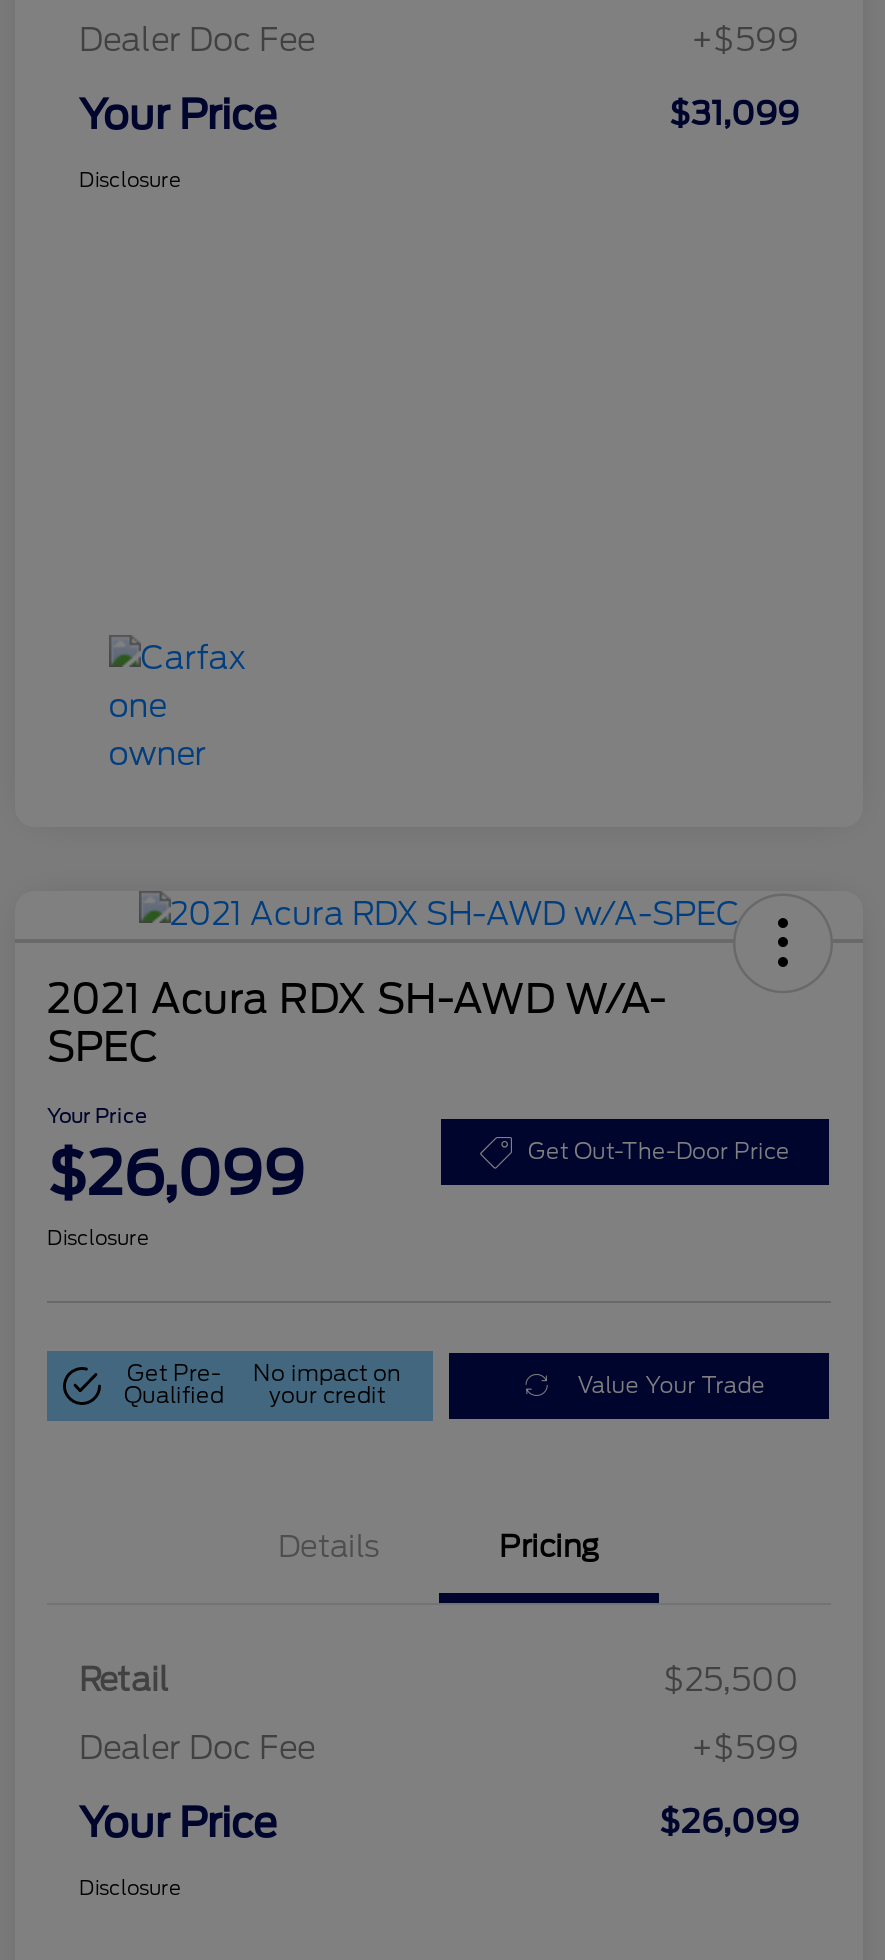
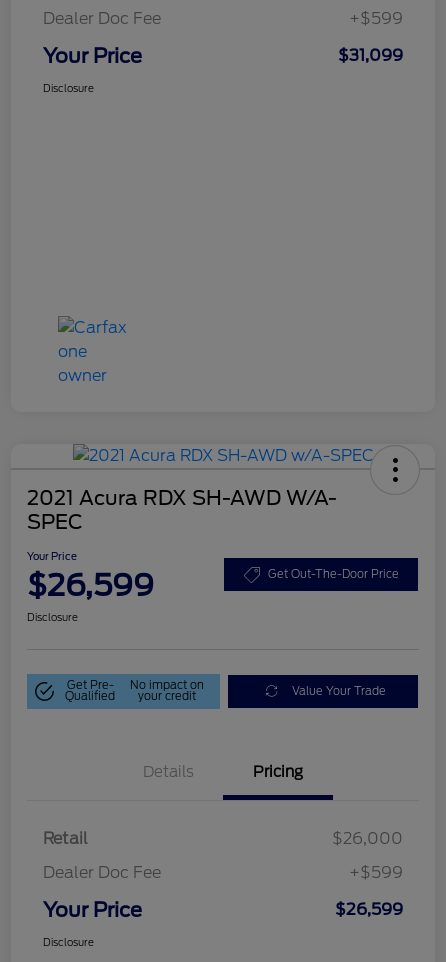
[47,1137,305,1209] $26,099 -> [27,567,154,603] $26,599
[663,1661,799,1699] $25,500 -> [332,829,403,848] $26,000
[659,1803,799,1841] $26,099 -> [335,900,403,919] $26,599

